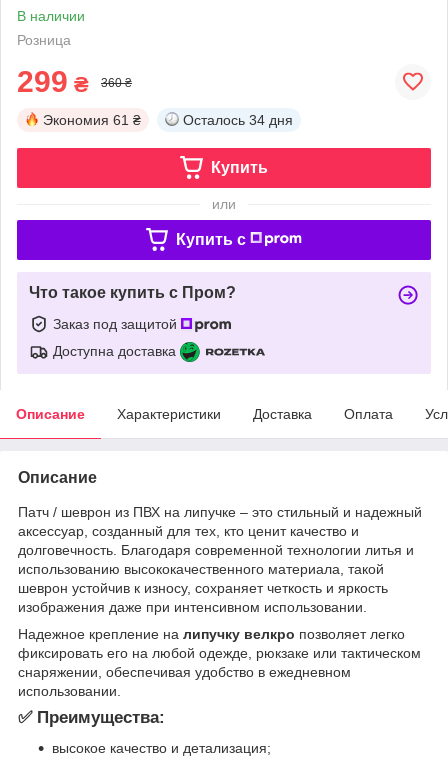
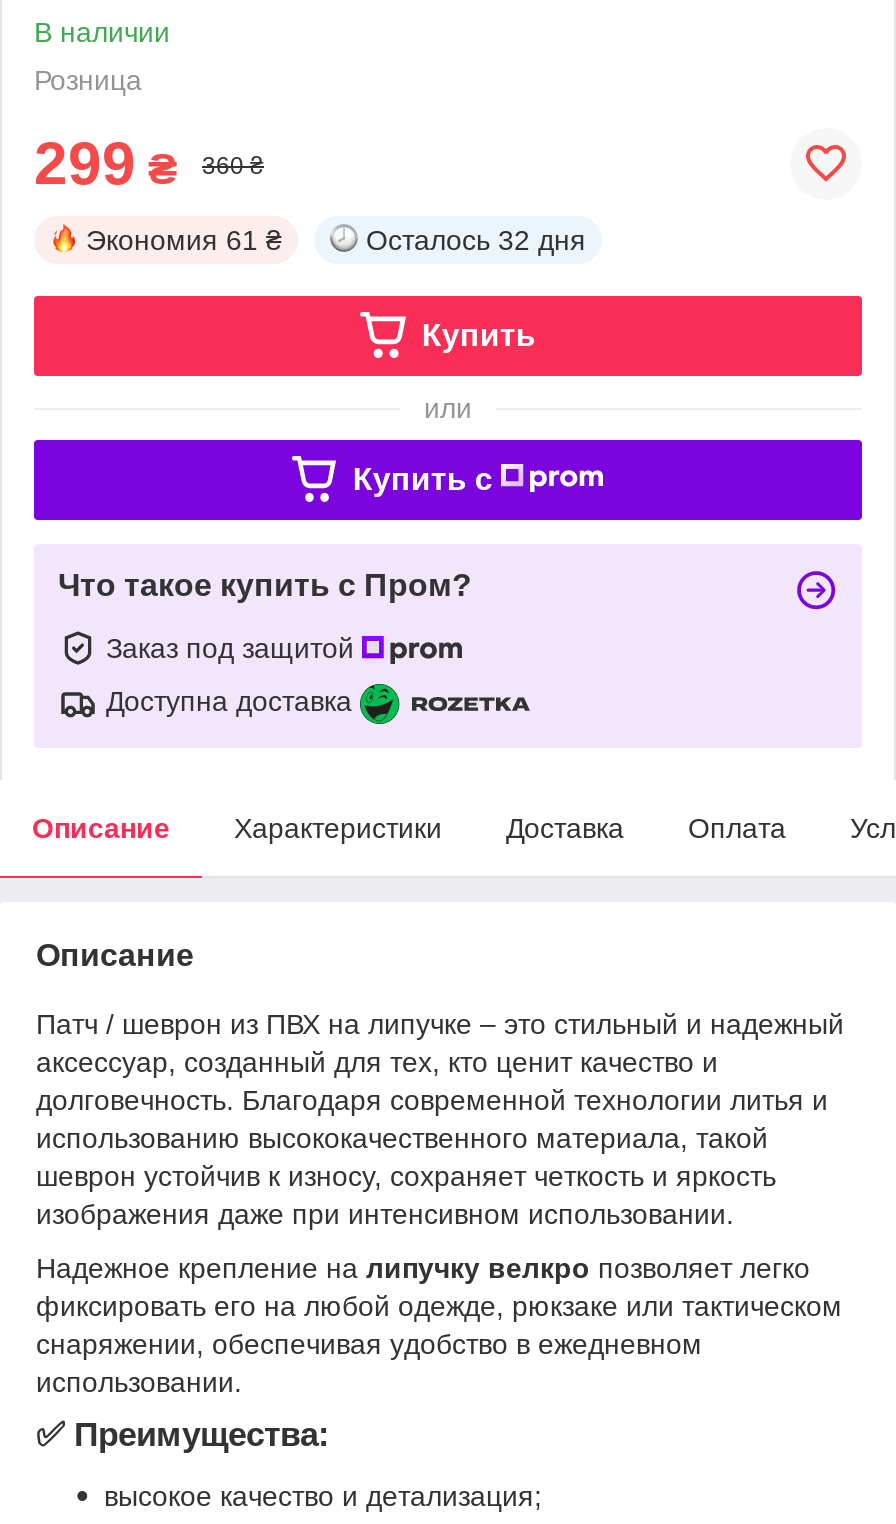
[183,112,293,128] Осталось 34 дня -> [366,224,586,256] Осталось 32 дня

